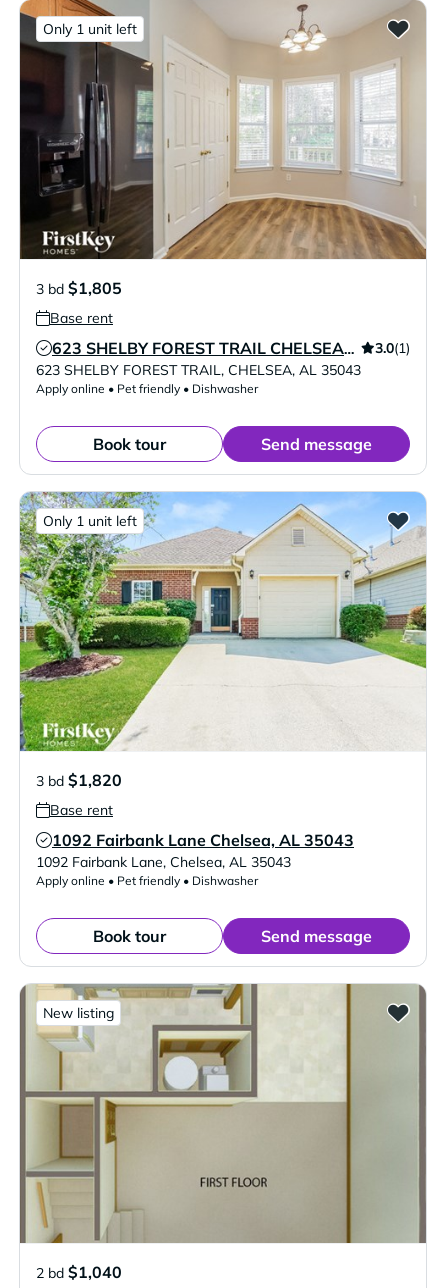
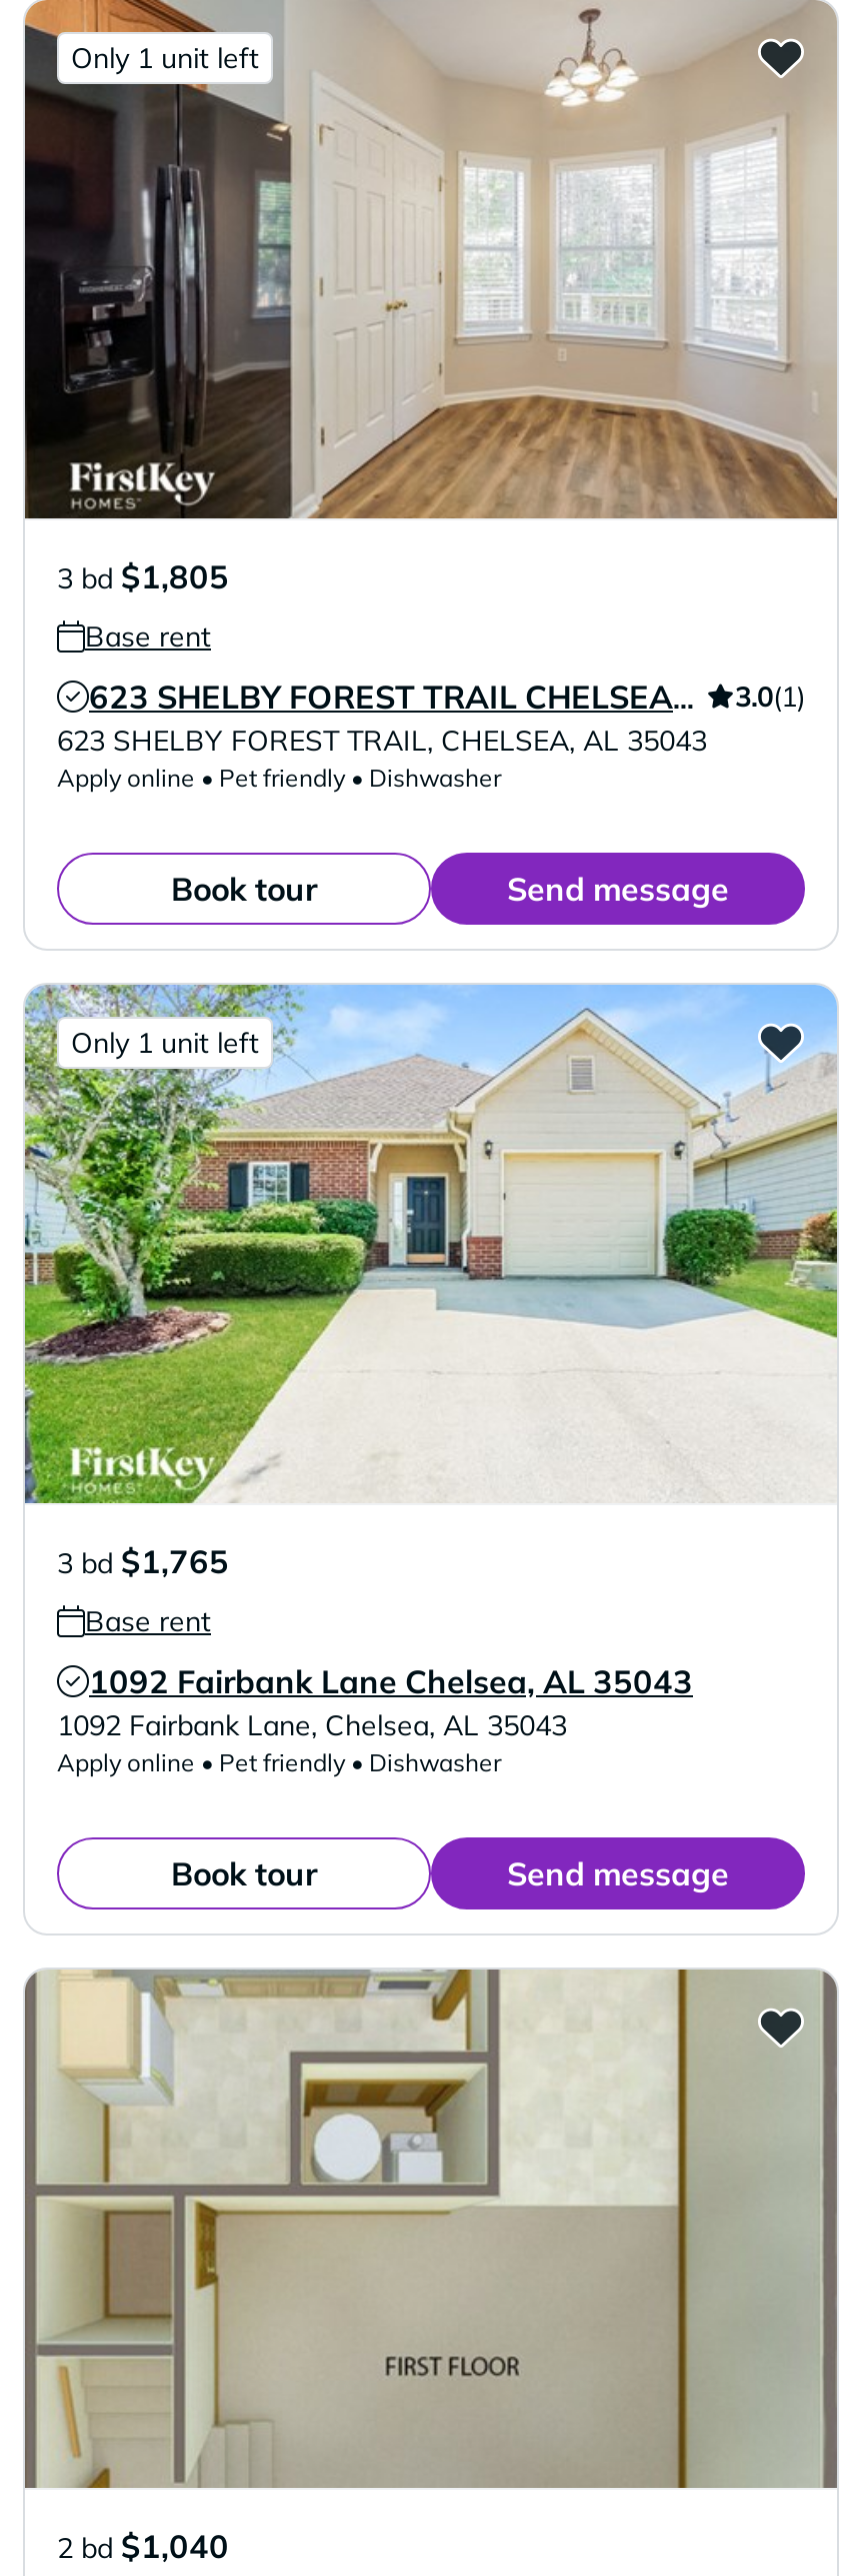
[36,770,122,790] 3 bd $1,820 -> [57,1541,229,1581] 3 bd $1,765
[43,1004,114,1022] New listing -> none

